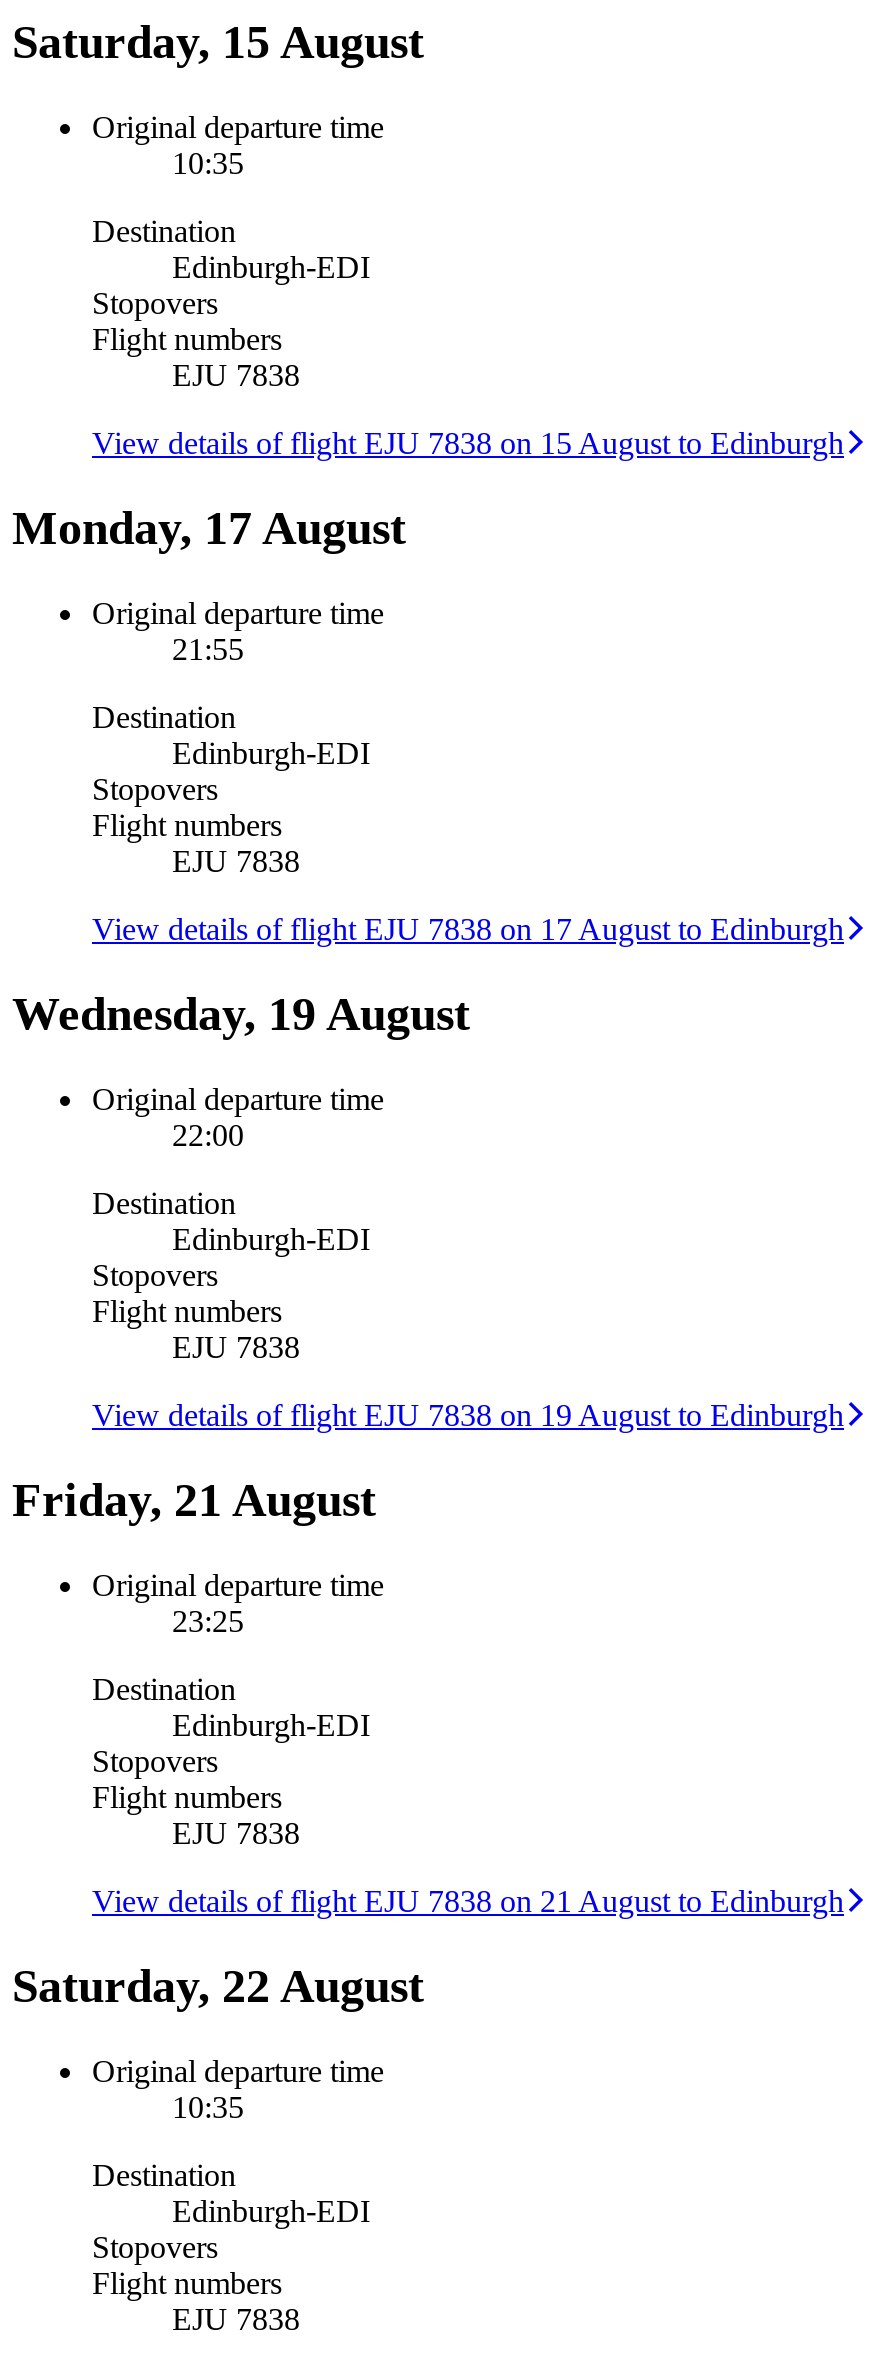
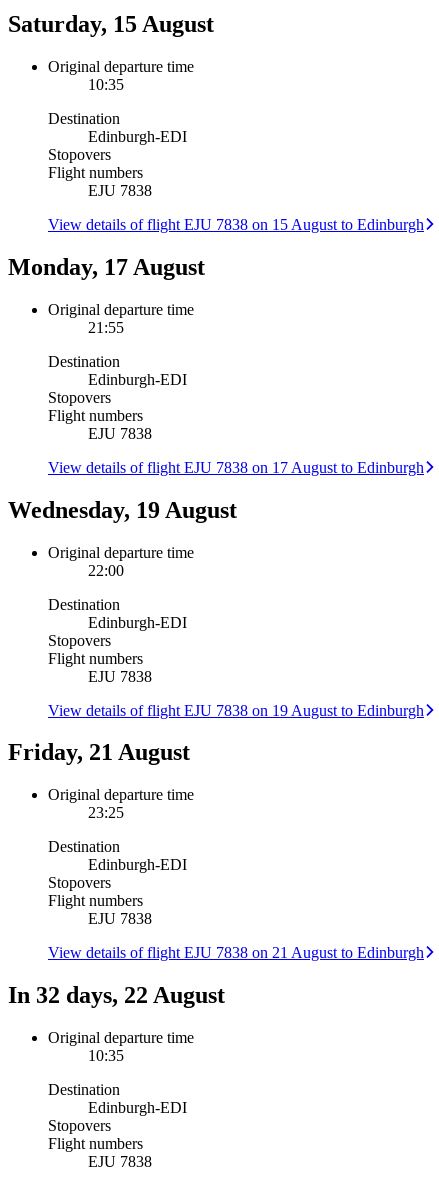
[12,1959,424,2011] Saturday, 22 August -> [8,982,225,1008] In 32 days, 22 August

